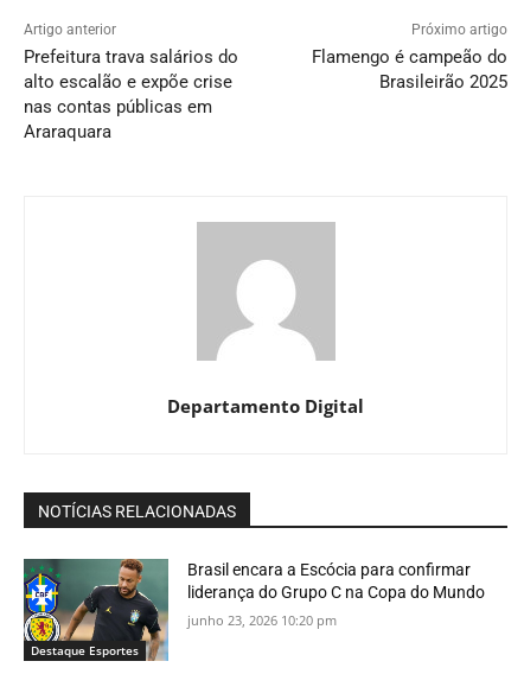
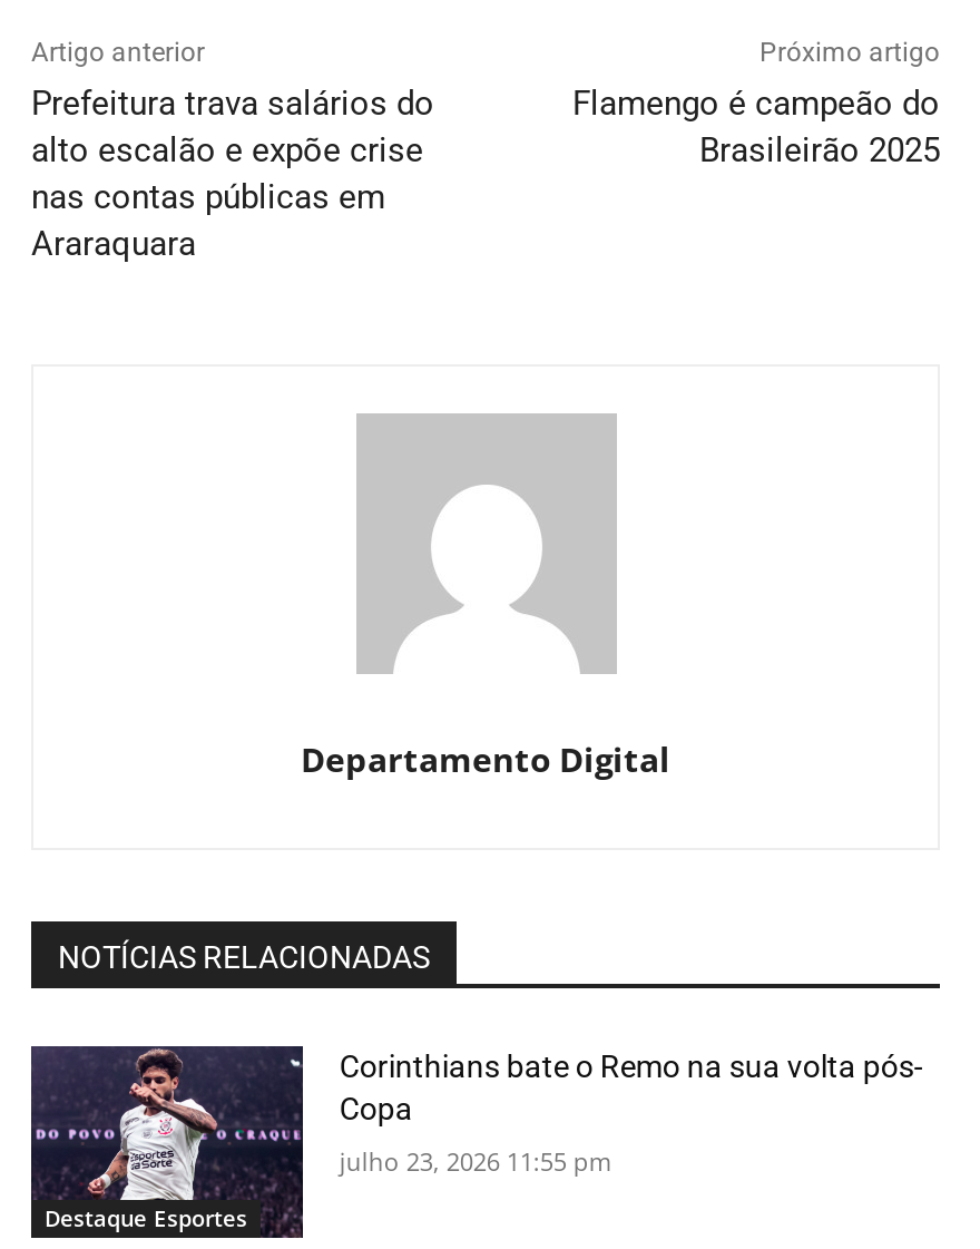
[23,559,485,661] [image] | Brasil encara a Escócia para confirmar | liderança do Grupo C na Copa do Mundo -> [31,1045,923,1239] [image] | Corinthians bate o Remo na sua volta pós- | Copa
[188,611,337,629] junho 23, 2026 10:20 pm -> [339,1145,611,1179] julho 23, 2026 11:55 pm

